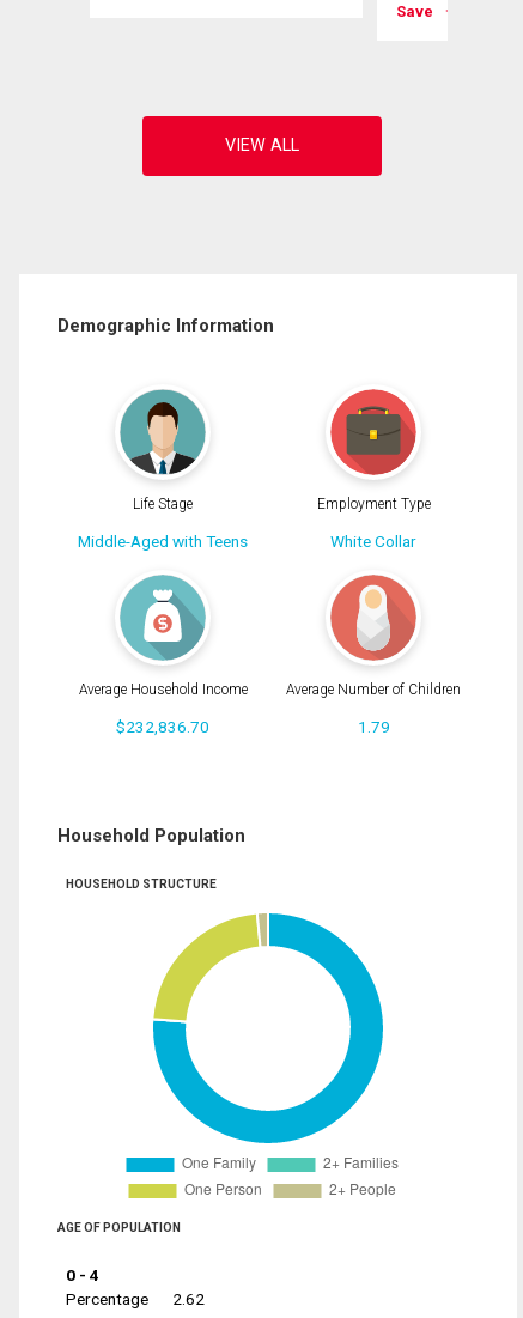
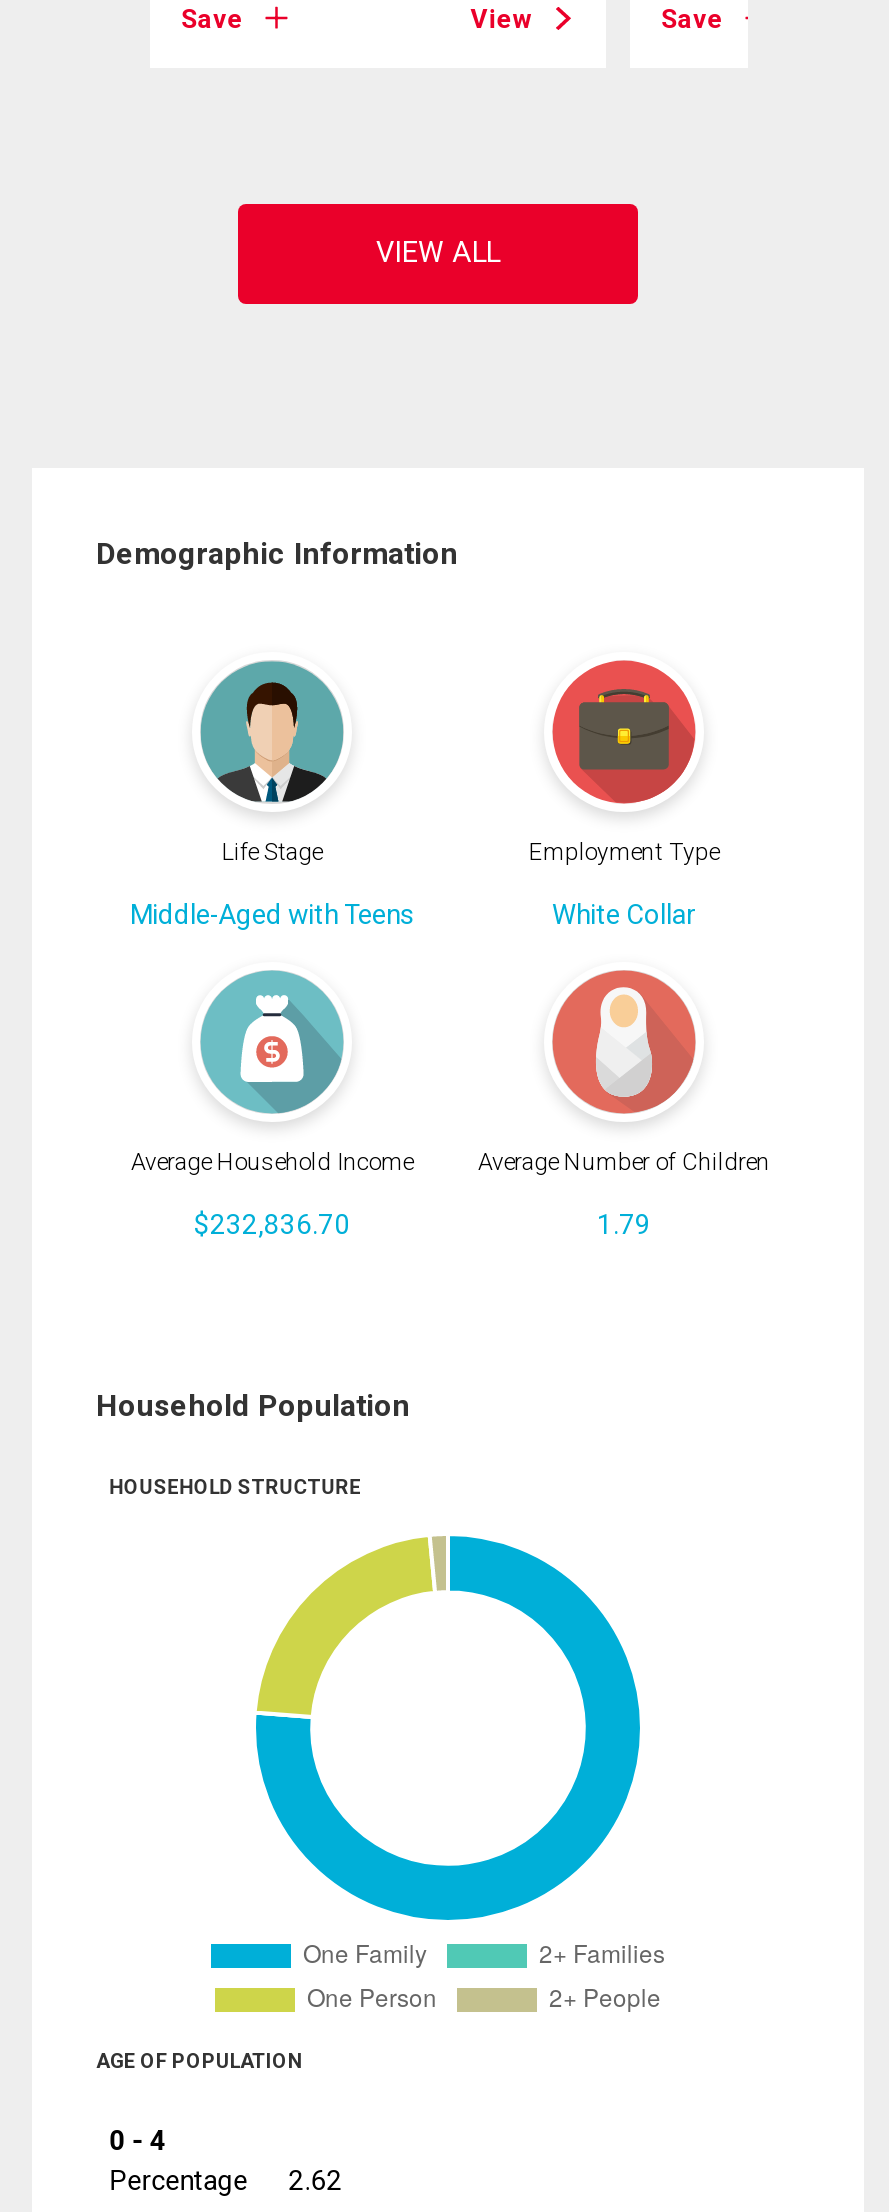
none -> [181,3,532,33] Save | View

